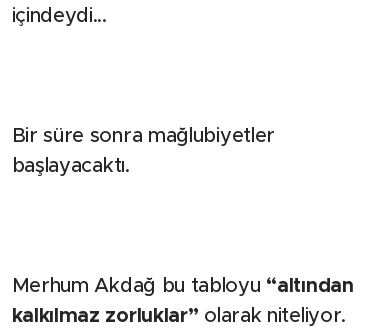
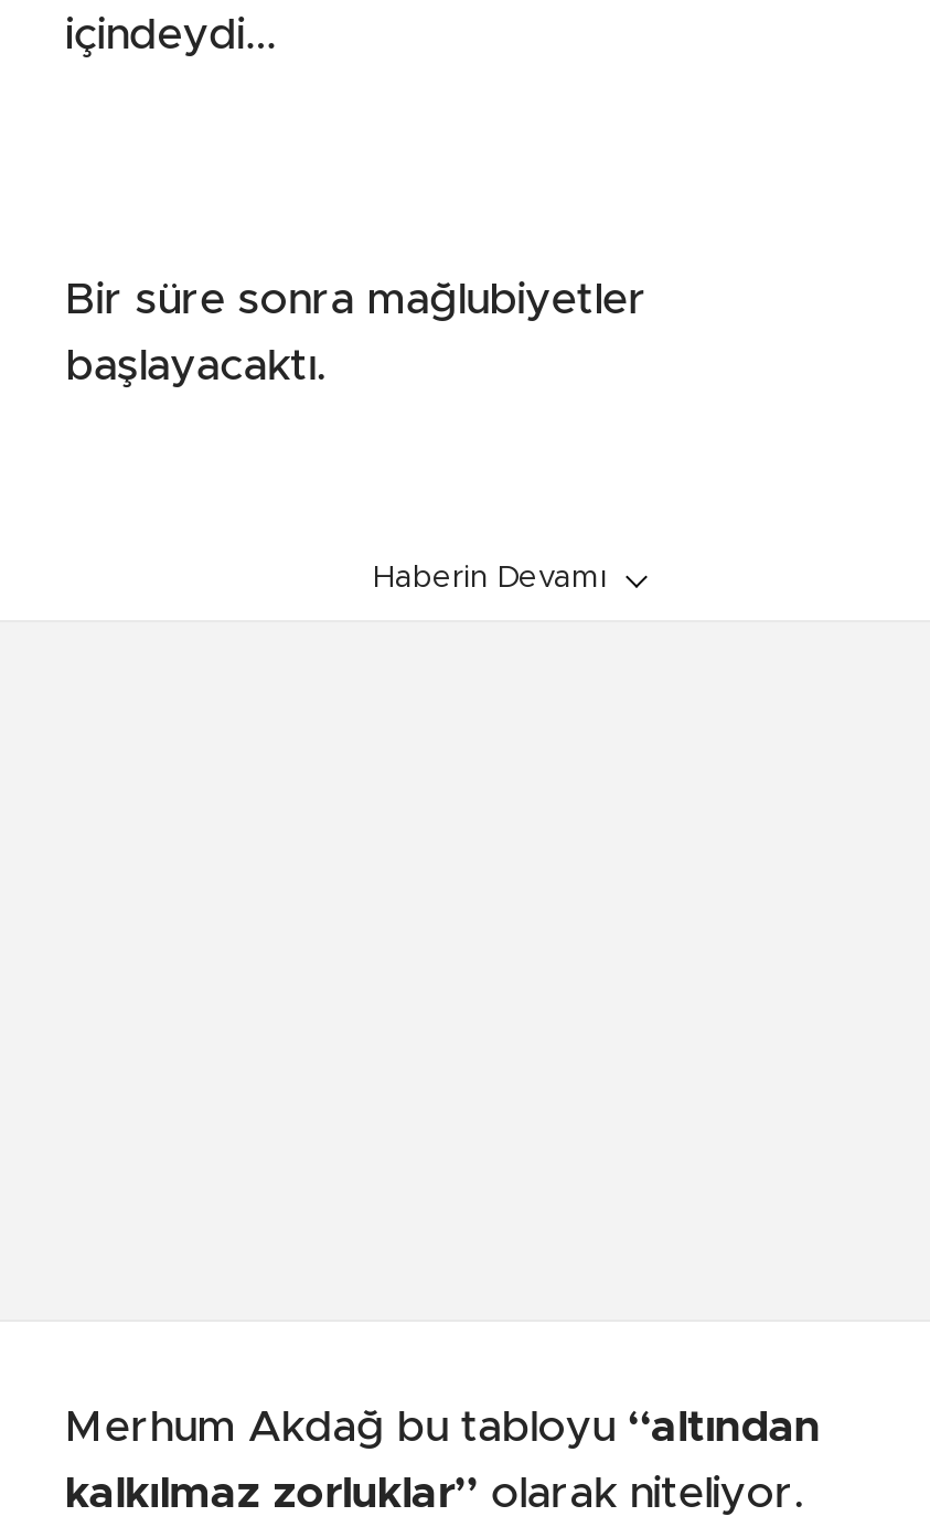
none -> [373,563,607,594] Haberin Devamı

